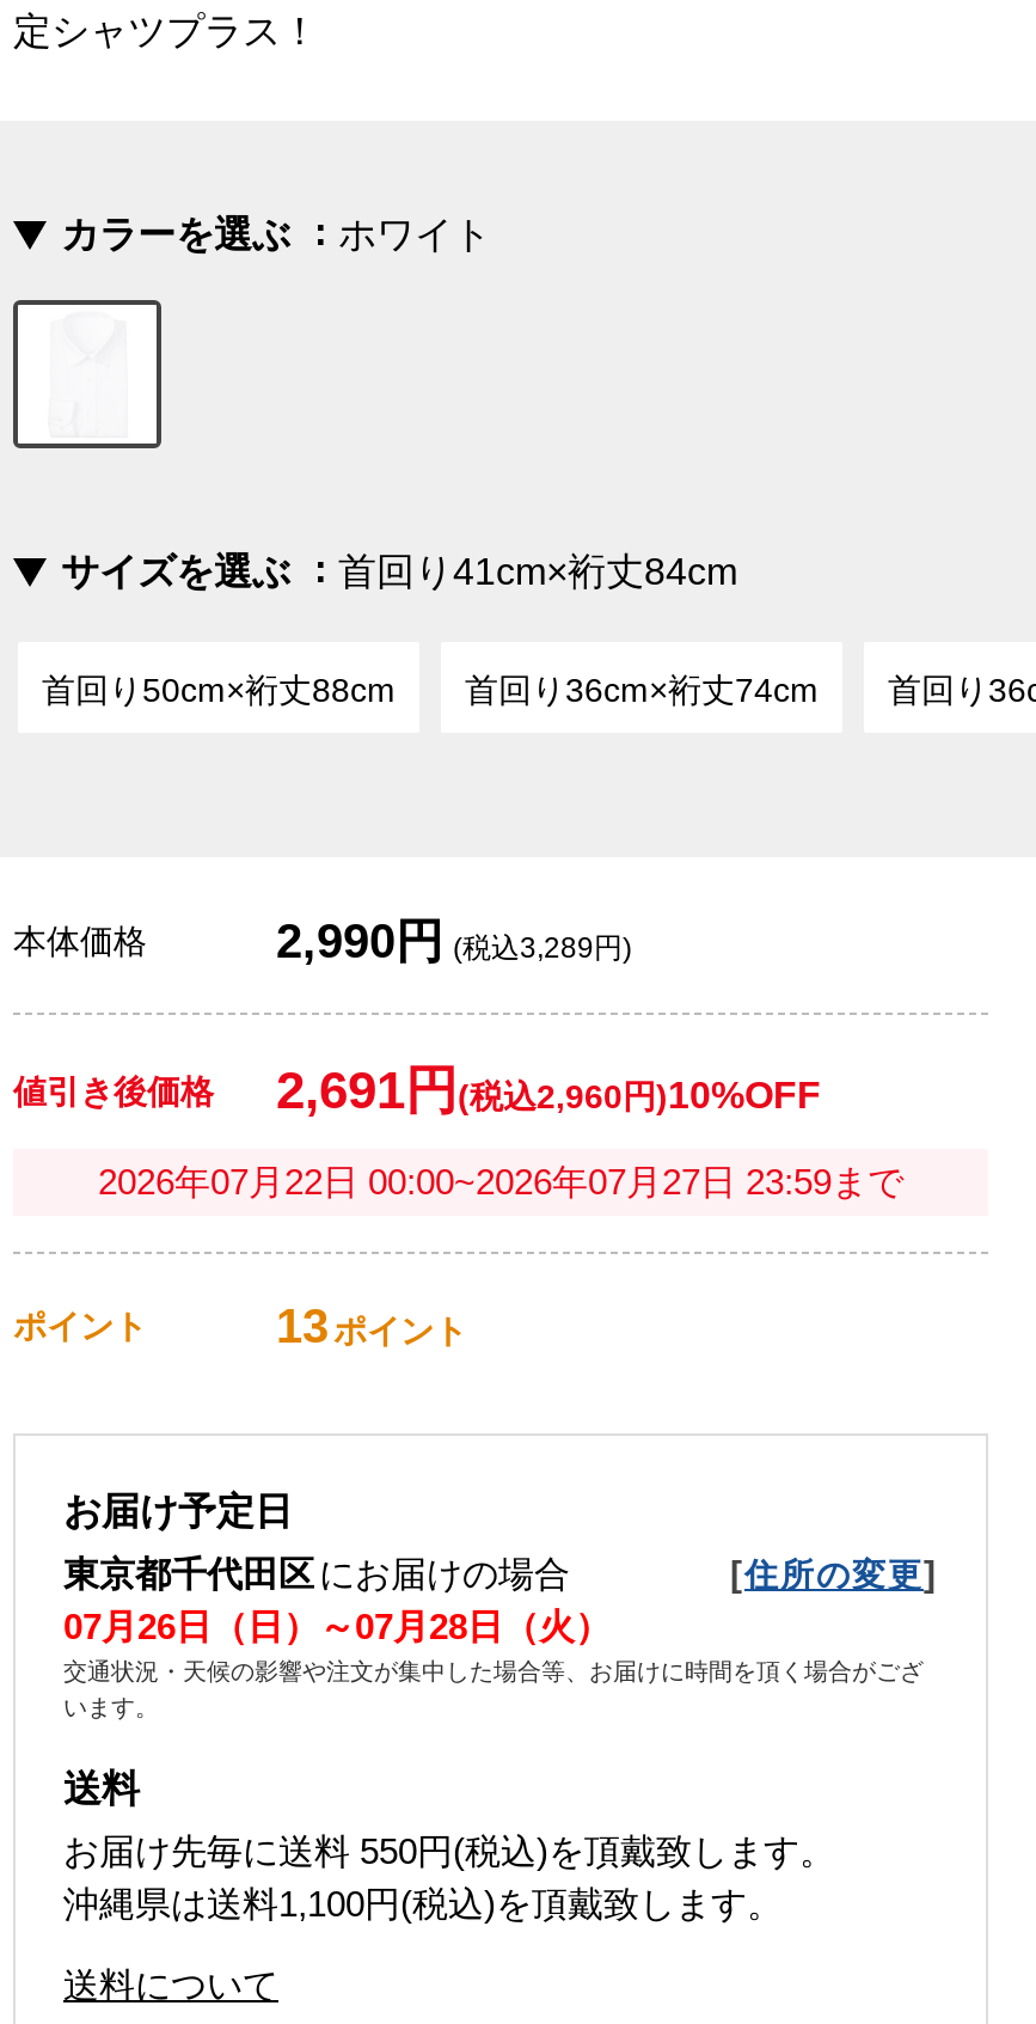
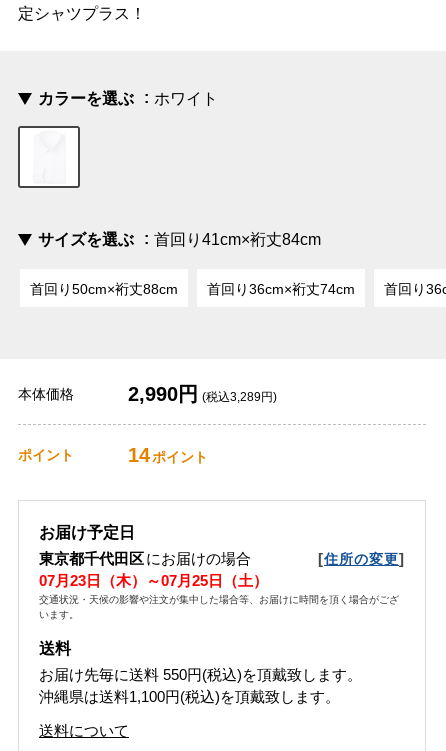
[13,1061,903,1202] 値引き後価格 | 2,691円(税込2,960円)10%OFF | 2026年07月22日 00:00~2026年07月27日 23:59まで -> none
[276,1300,467,1353] 13 ポイント -> [128,444,208,466] 14 ポイント
[63,1606,611,1647] 07月26日（日）～07月28日（火） -> [39,572,268,589] 07月23日（木）～07月25日（土）

